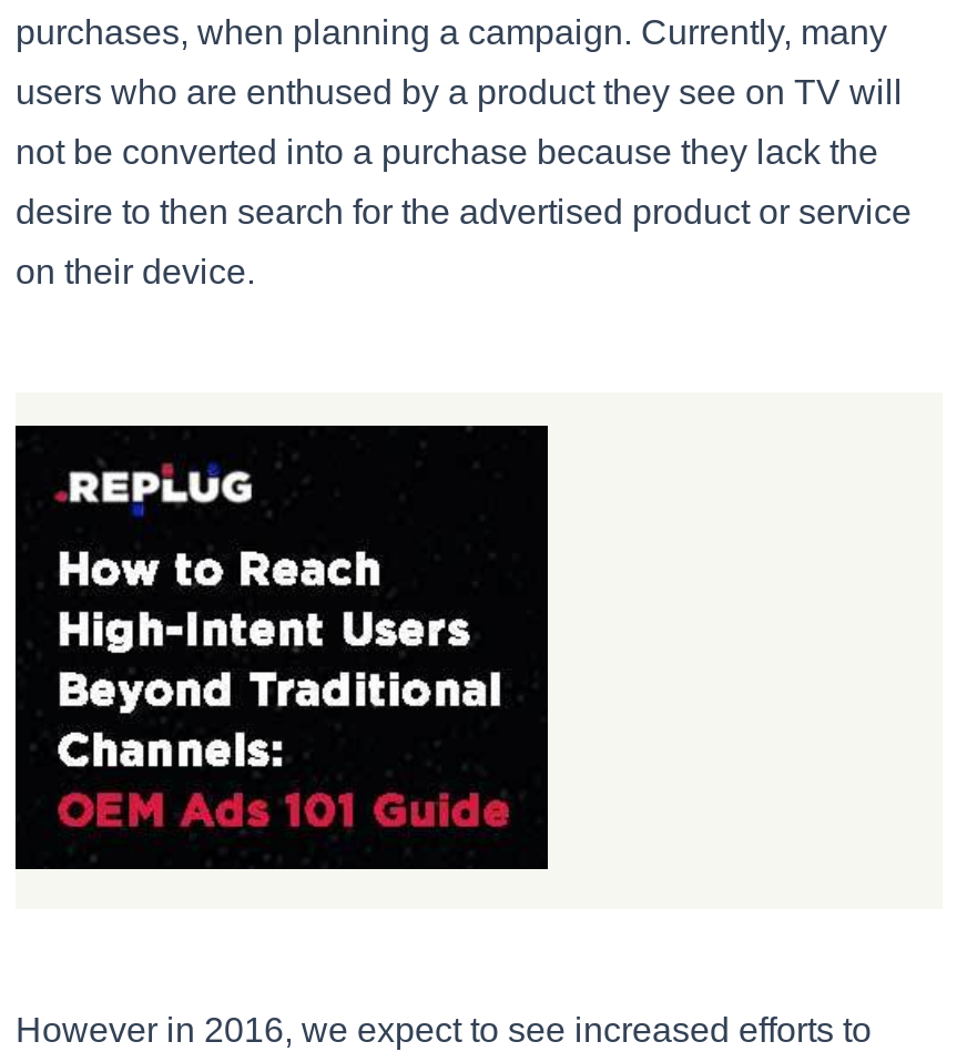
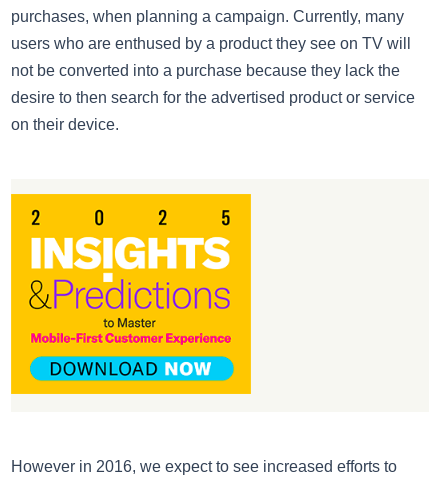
[13,423,550,871] [image] -> [10,193,252,395] [image]

